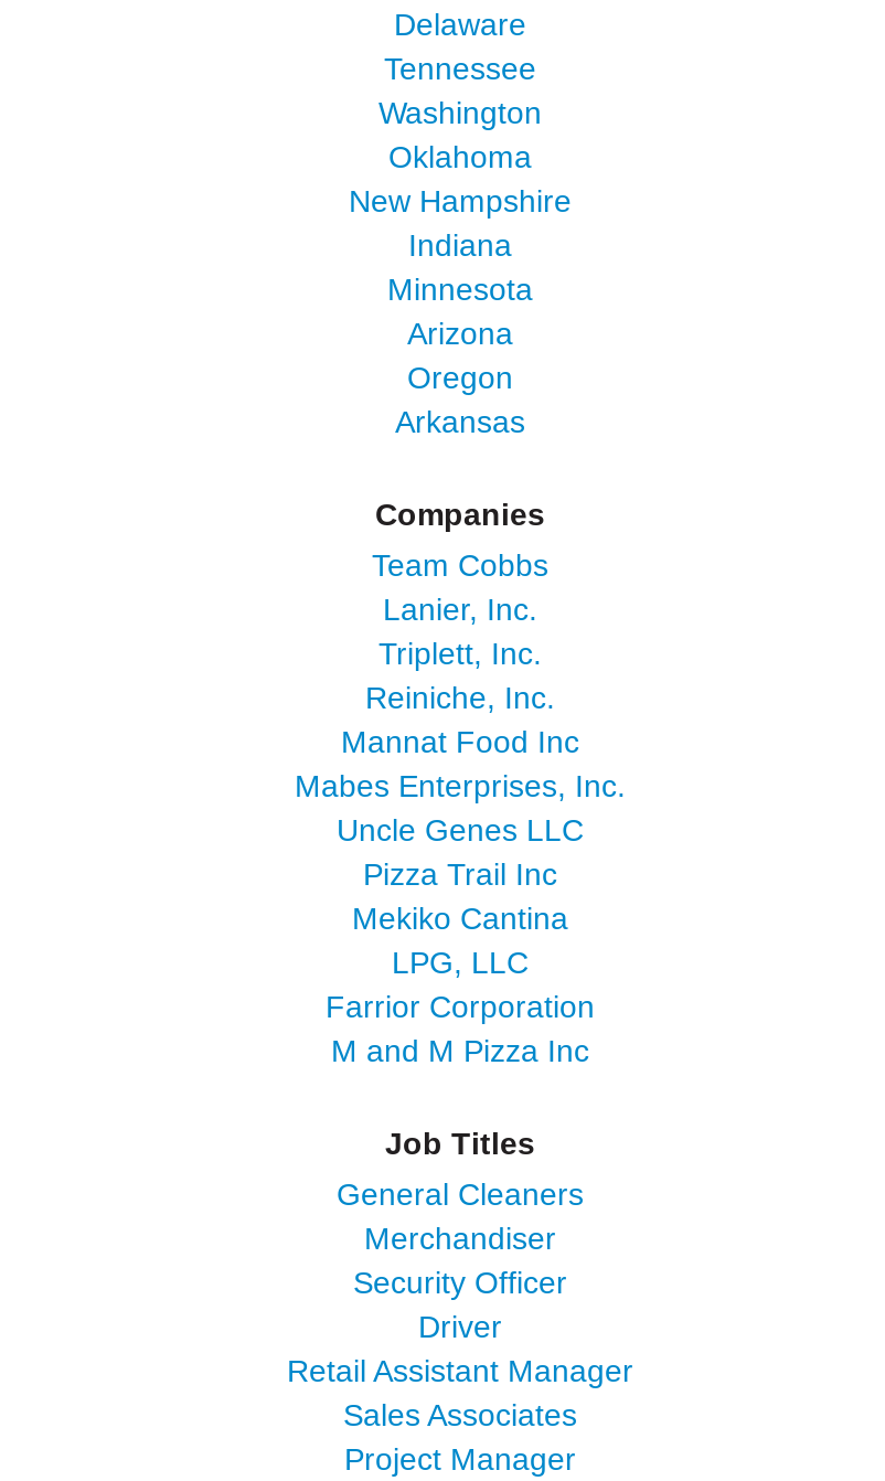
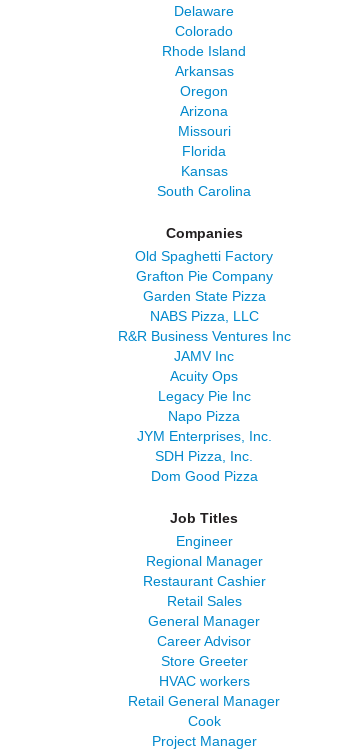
[349,51,572,307] Tennessee | Washington | Oklahoma | New Hampshire | Indiana | Minnesota -> [162,23,246,59] Colorado | Rhode Island
moved [407,316,513,395] -> [180,83,228,119]: Oregon | Arizona
moved [395,404,525,439] -> [174,63,233,79]: Arkansas
none -> [157,123,251,199] Missouri | Florida | Kansas | South Carolina
[295,547,626,1068] Team Cobbs | Lanier, Inc. | Triplett, Inc. | Reiniche, Inc. | Mannat Food Inc | Mabes Enterprises, Inc. | Uncle Genes LLC | Pizza Trail Inc | Mekiko Cantina | LPG, LLC | Farrior Corporation | M and M Pizza Inc -> [117,248,290,484] Old Spaghetti Factory | Grafton Pie Company | Garden State Pizza | NABS Pizza, LLC | R&R Business Ventures Inc | JAMV Inc | Acuity Ops | Legacy Pie Inc | Napo Pizza | JYM Enterprises, Inc. | SDH Pizza, Inc. | Dom Good Pizza
[287,1176,633,1432] General Cleaners | Merchandiser | Security Officer | Driver | Retail Assistant Manager | Sales Associates -> [128,533,280,729] Engineer | Regional Manager | Restaurant Cashier | Retail Sales | General Manager | Career Advisor | Store Greeter | HVAC workers | Retail General Manager | Cook

